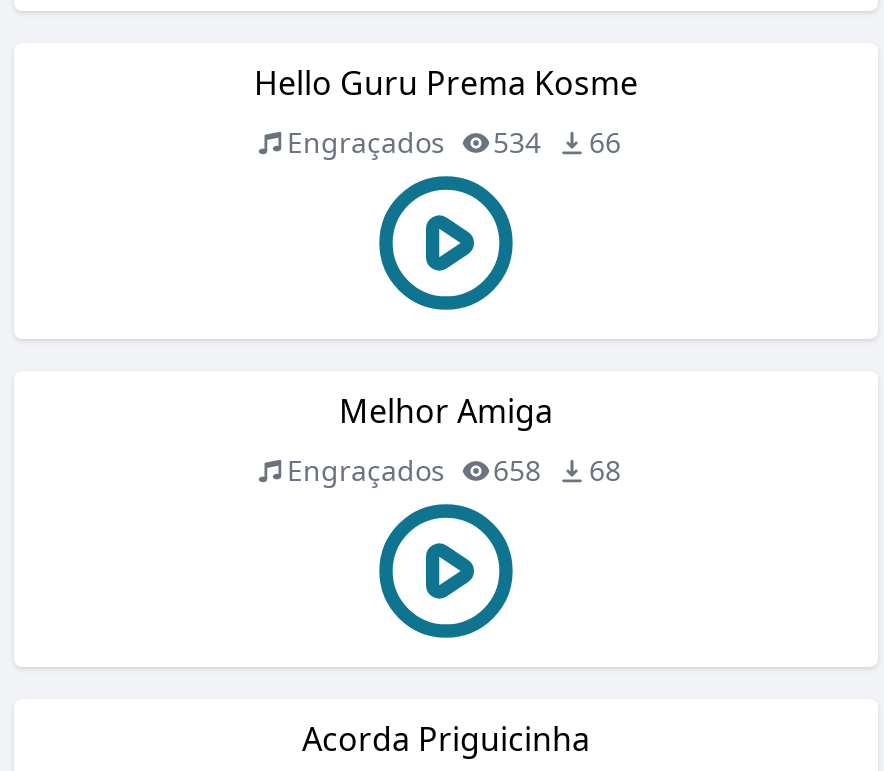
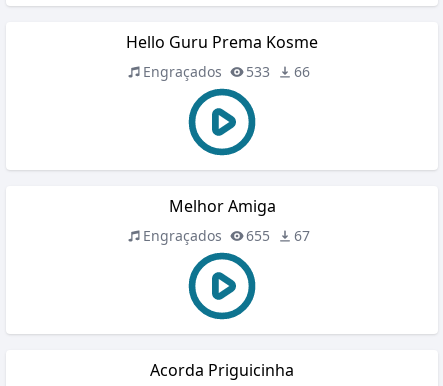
[287,123,621,161] Engraçados 534 66 -> [142,62,309,81] Engraçados 533 66
[493,451,541,489] 658 -> [245,226,269,245] 655
[589,451,621,489] 68 -> [293,226,309,245] 67

